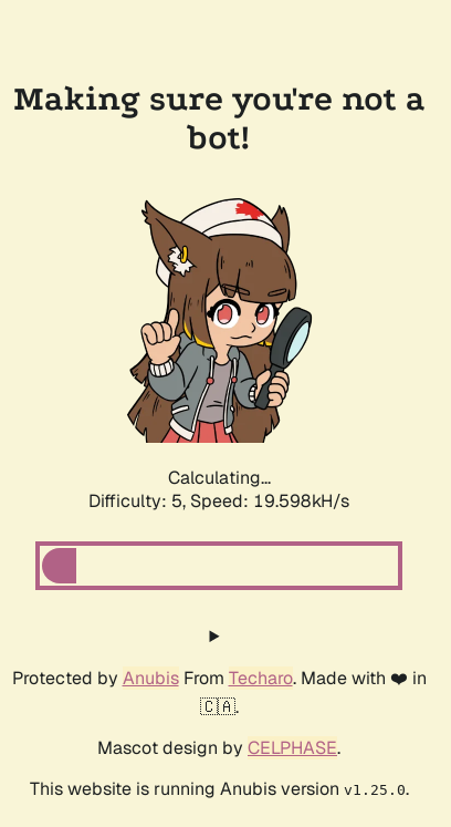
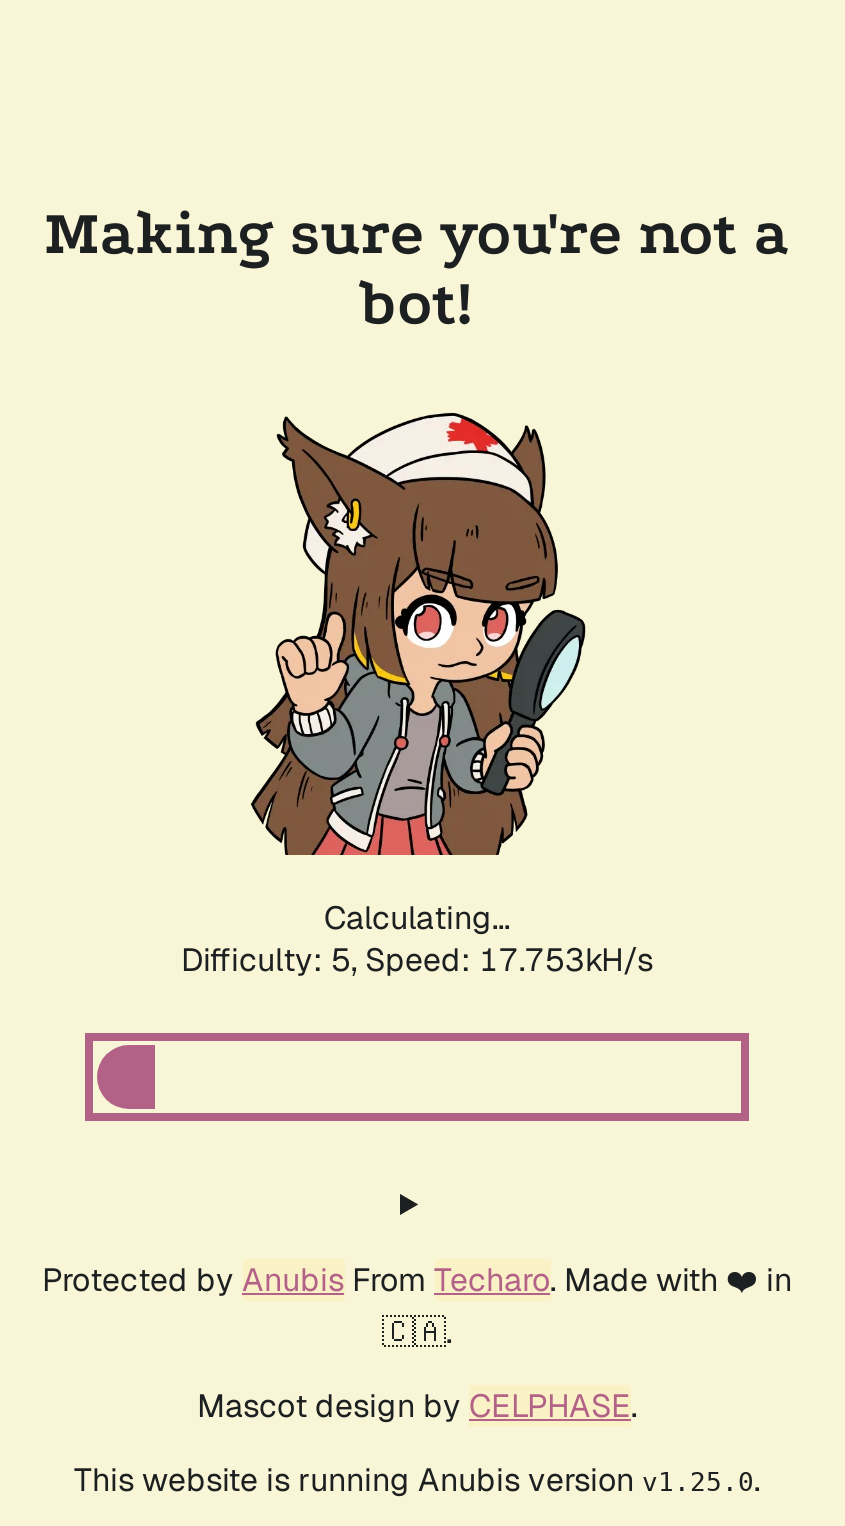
[88,489,349,513] Difficulty: 5, Speed: 19.598kH/s -> [181,939,653,981] Difficulty: 5, Speed: 17.753kH/s

